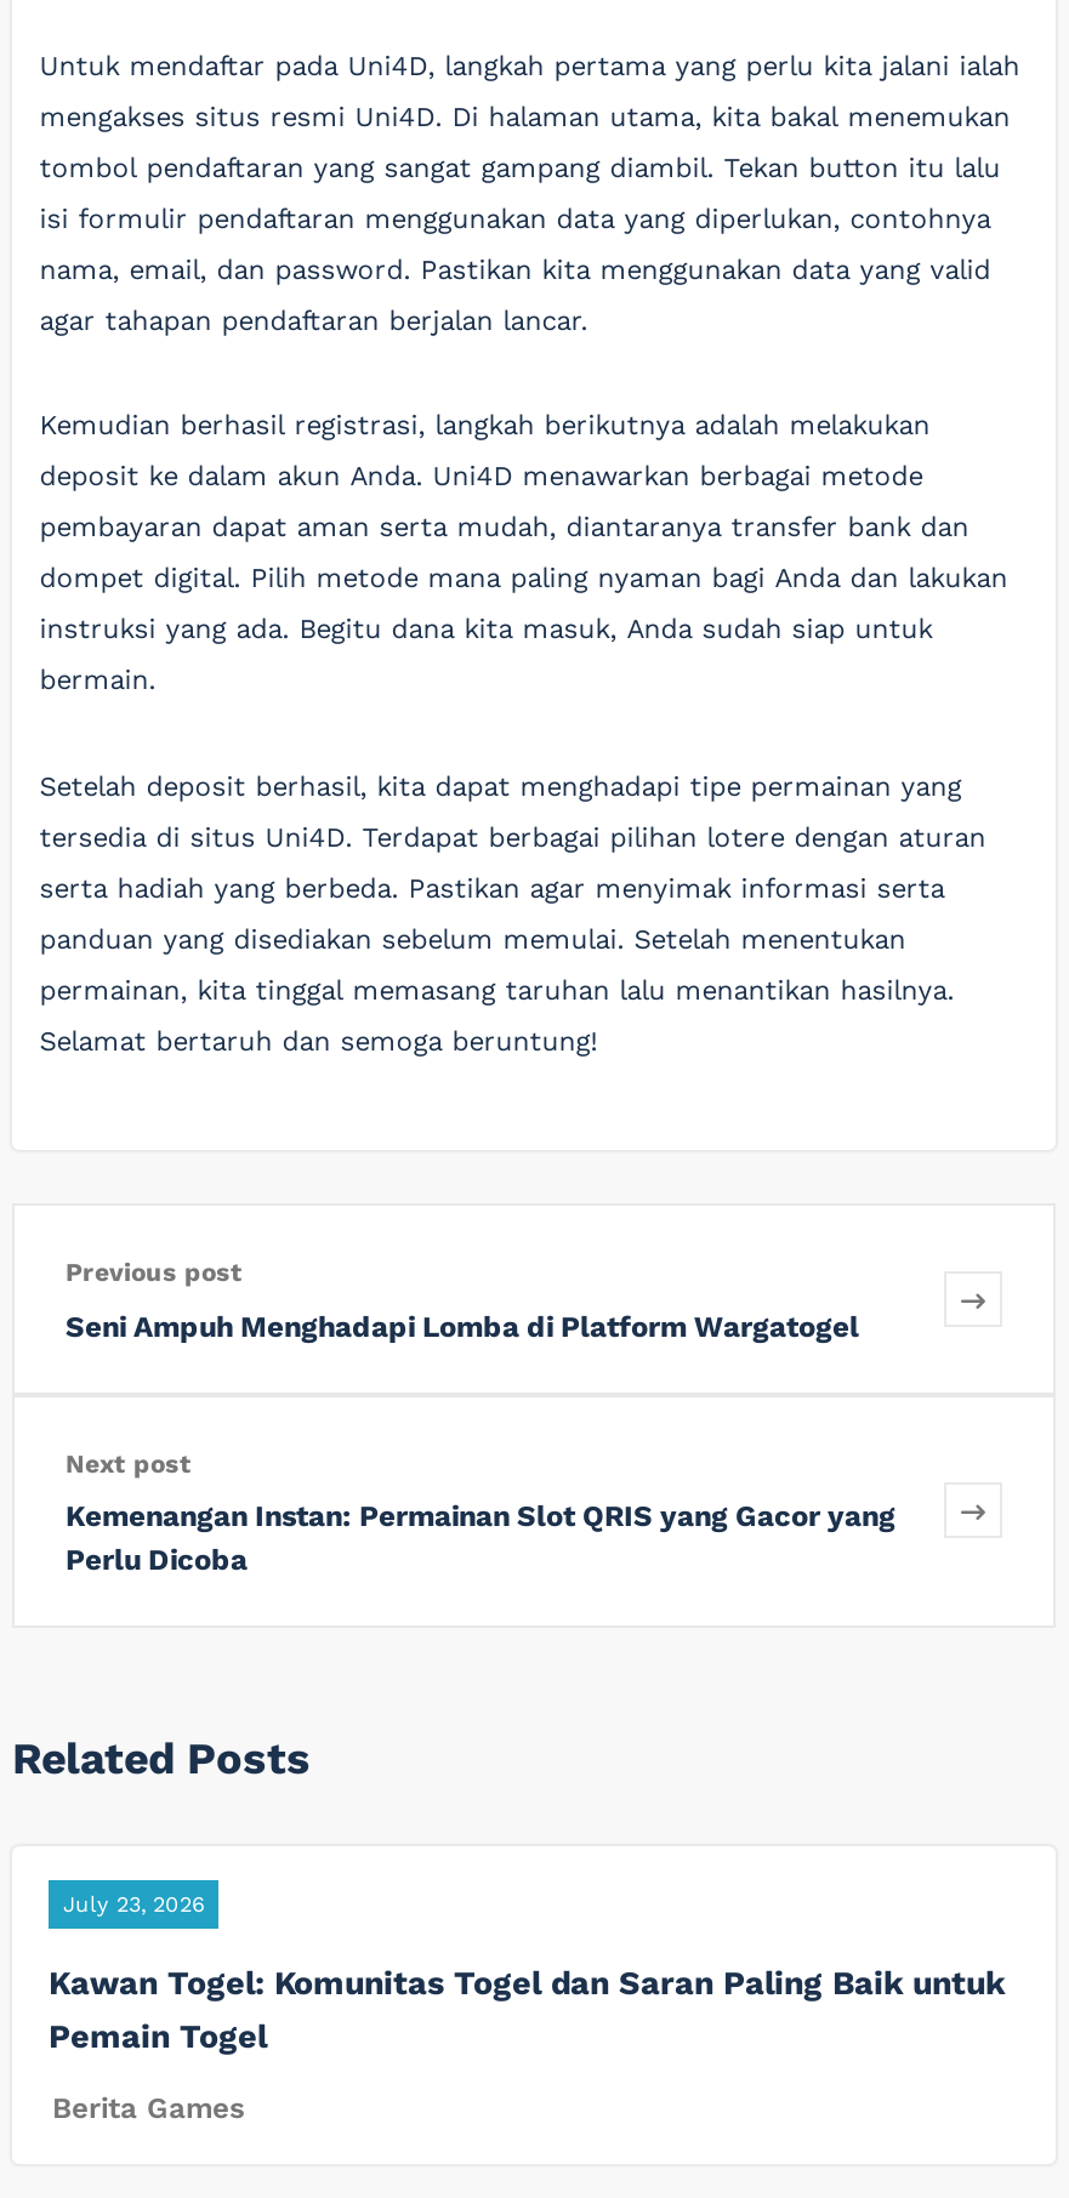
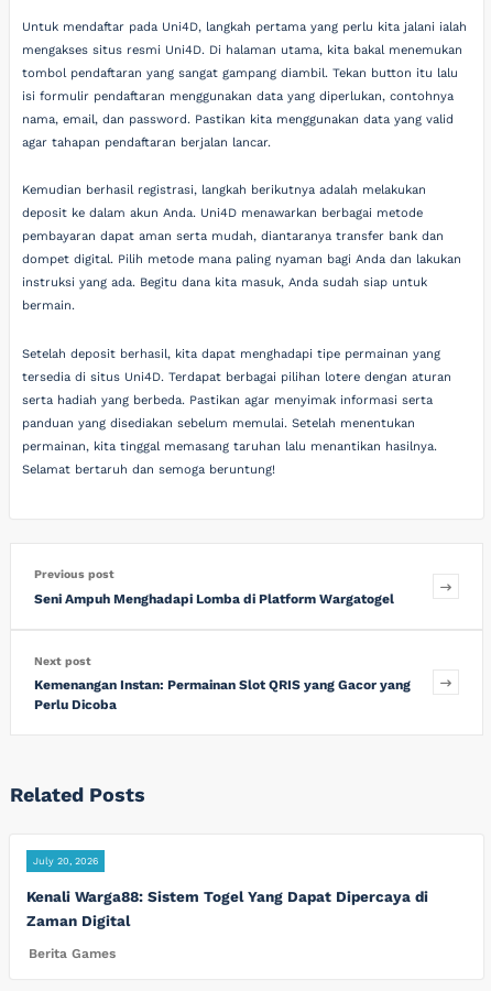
[63,1892,204,1916] July 23, 2026 -> [33,855,98,866] July 20, 2026
[49,1962,1005,2054] Kawan Togel: Komunitas Togel dan Saran Paling Baik untuk | Pemain Togel -> [26,887,428,929] Kenali Warga88: Sistem Togel Yang Dapat Dipercaya di | Zaman Digital

